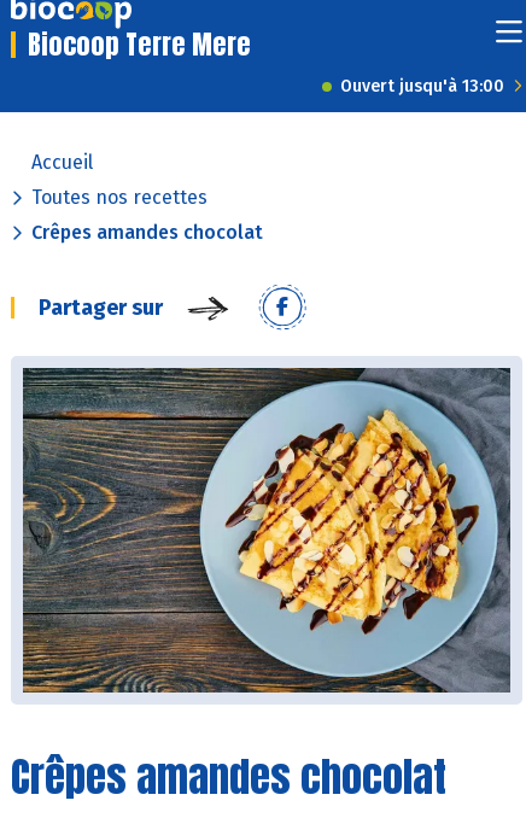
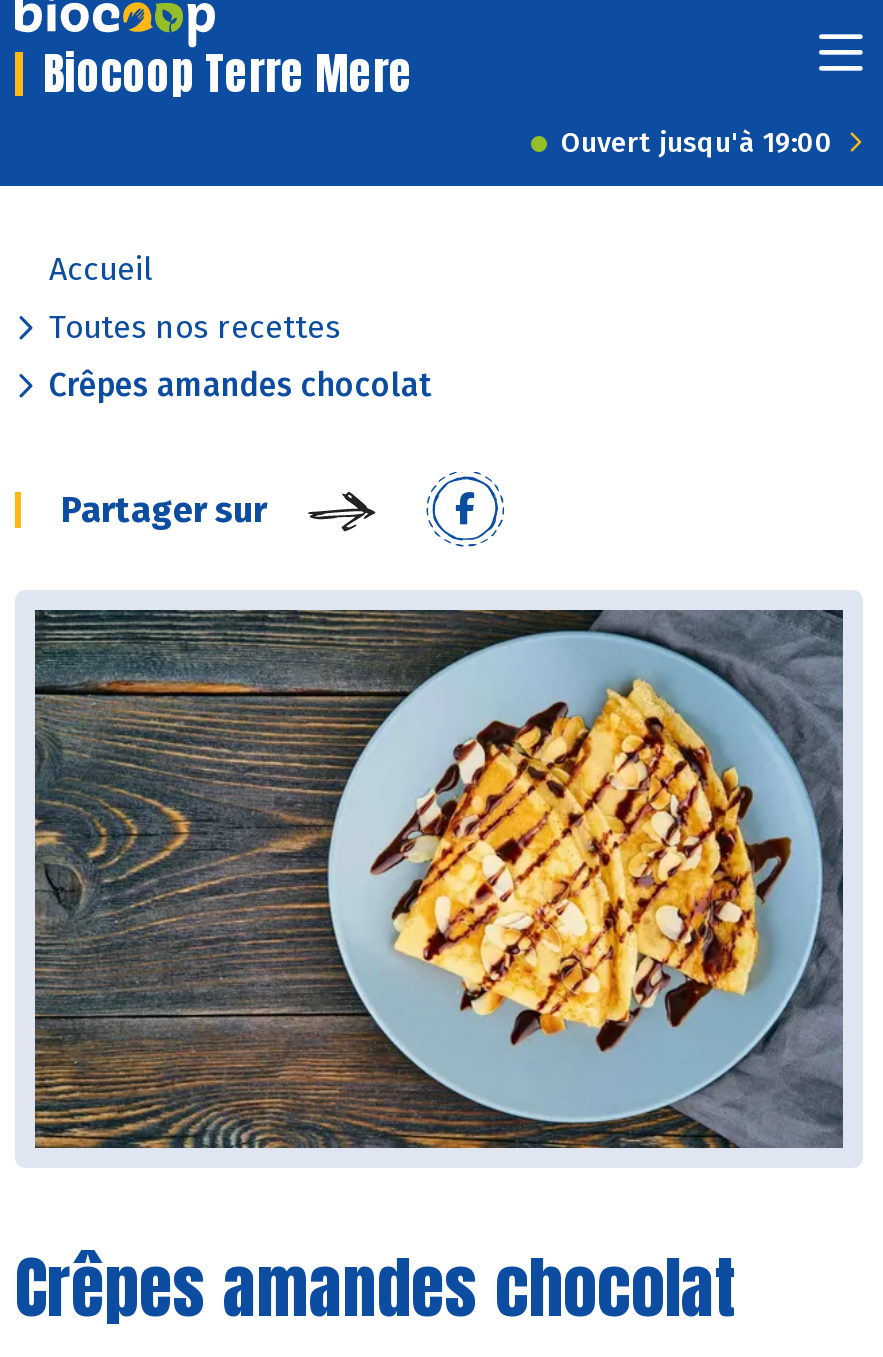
[340,76,504,97] Ouvert jusqu'à 13:00 -> [561,126,833,160] Ouvert jusqu'à 19:00

